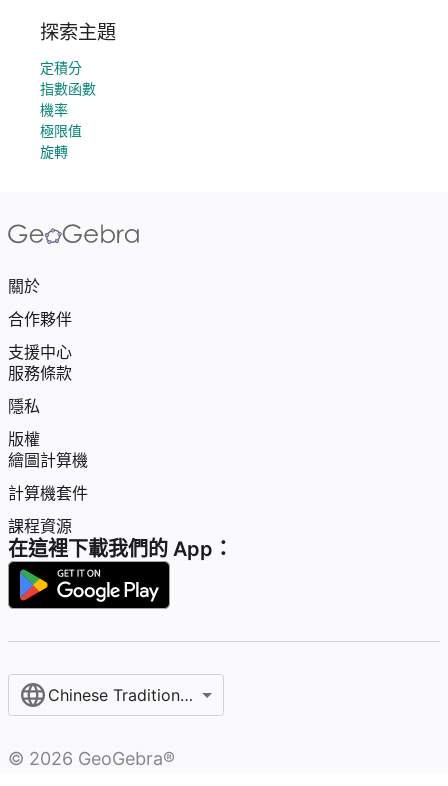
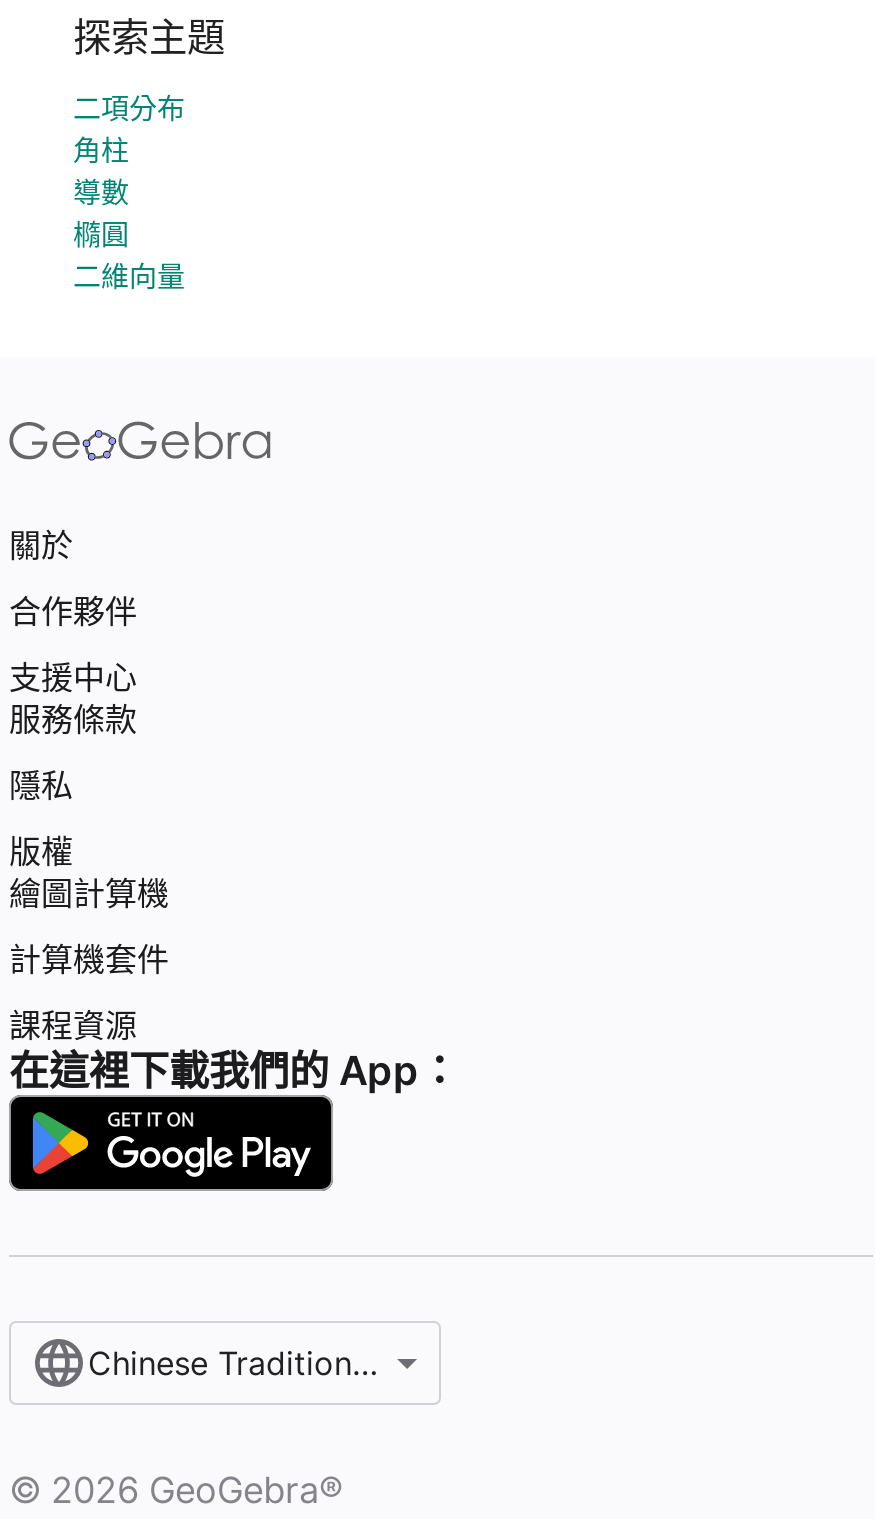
[40,59,96,160] 定積分 | 指數函數 | 機率 | 極限值 | 旋轉 -> [73,91,185,293] 二項分布 | 角柱 | 導數 | 橢圓 | 二維向量

